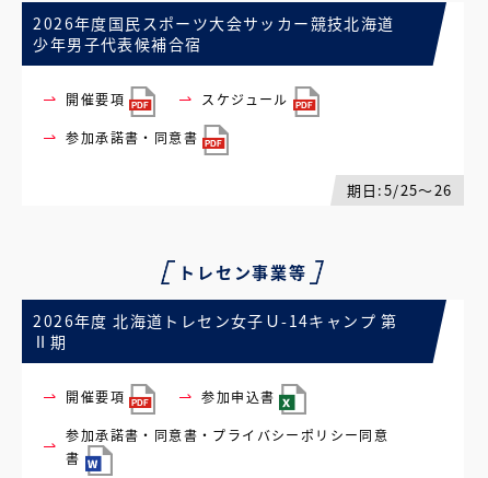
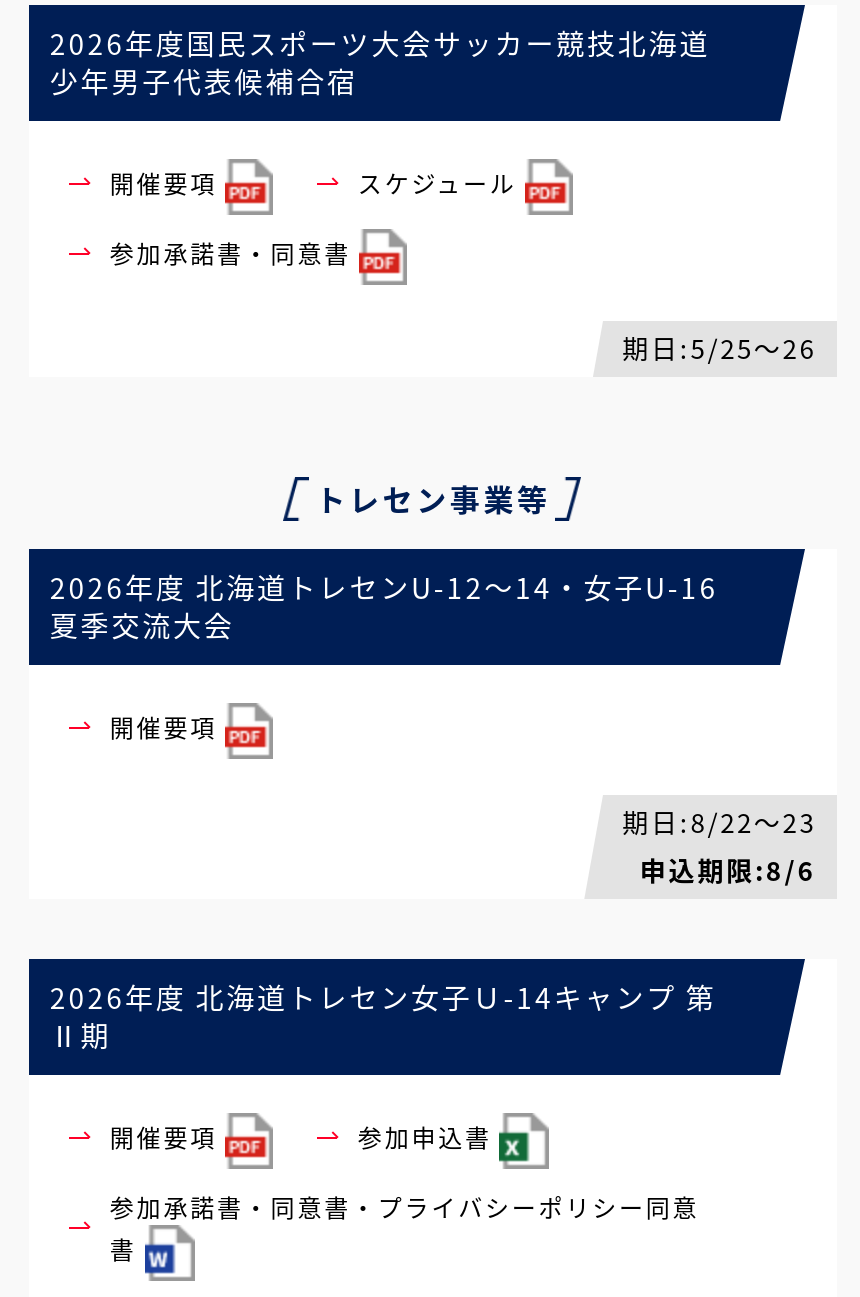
none -> [50,567,816,889] 2026年度 北海道トレセンU-12〜14・女子U-16 | 夏季交流大会 | 開催要項 | 期日:8/22～23 | 申込期限:8/6

